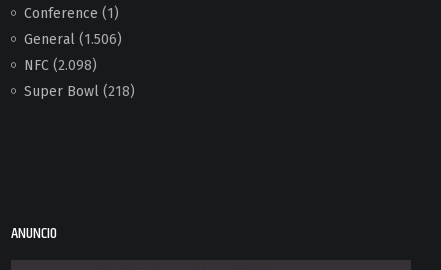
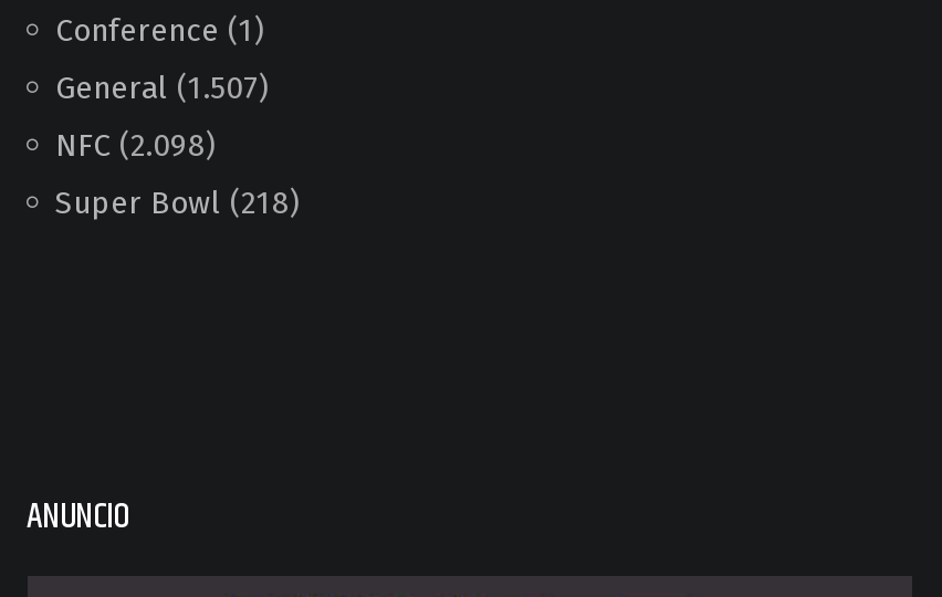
[23,31,121,48] General (1.506) -> [55,69,270,107] General (1.507)

